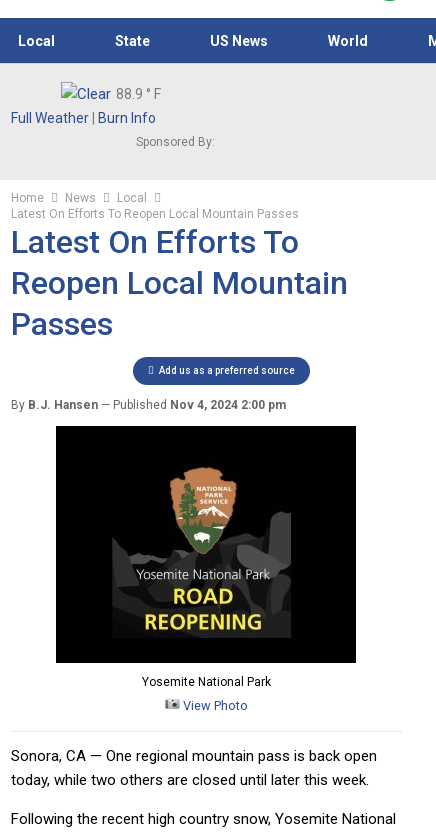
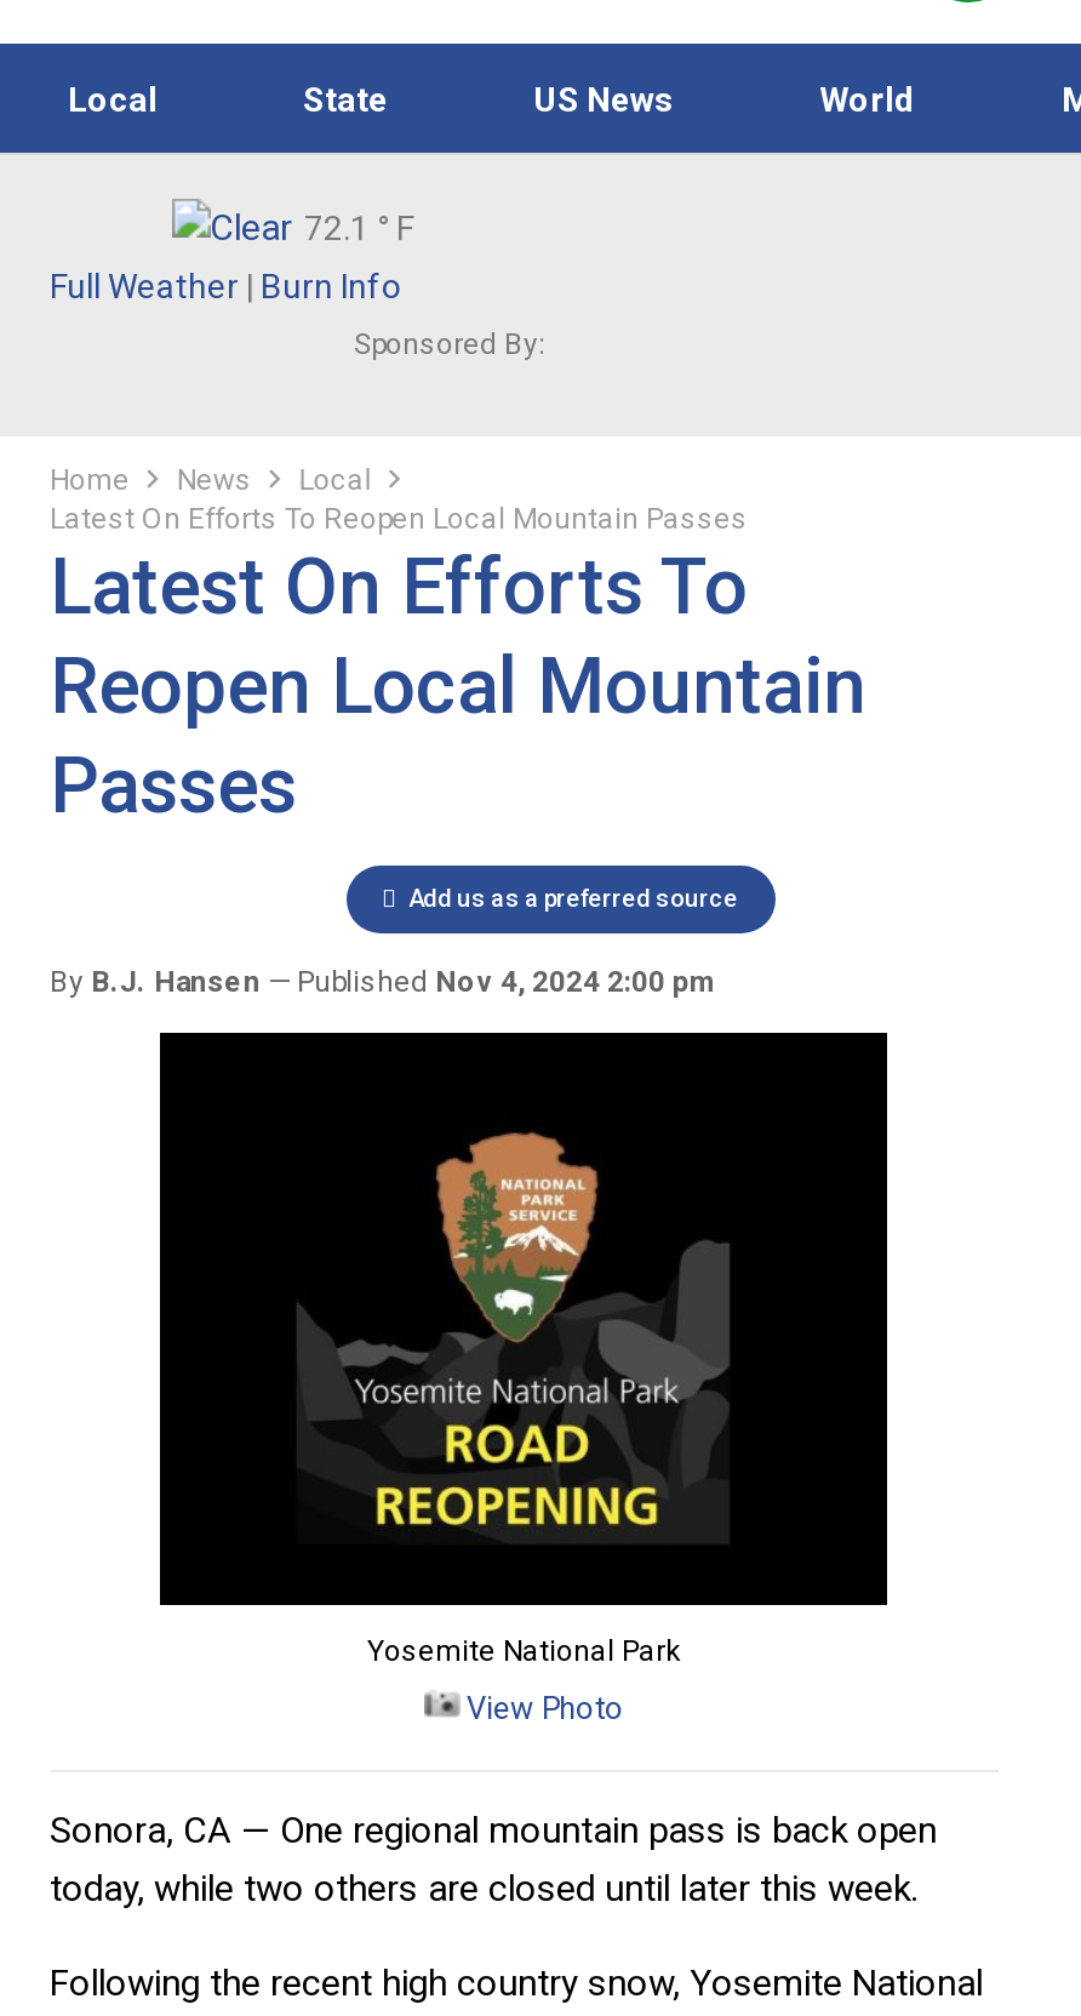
[115,86,160,102] 88.9 ° F -> [304,209,413,247] 72.1 ° F

